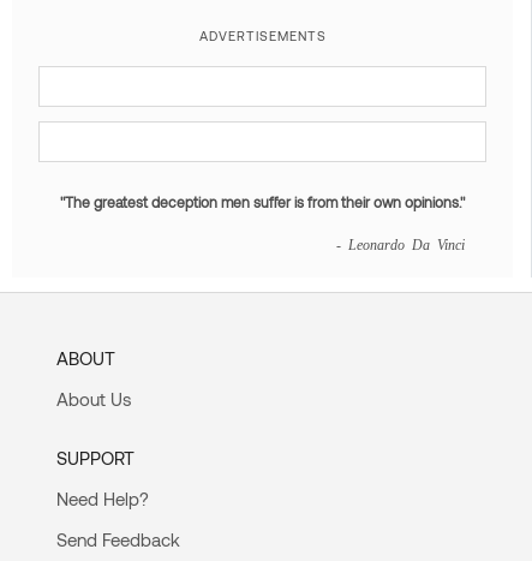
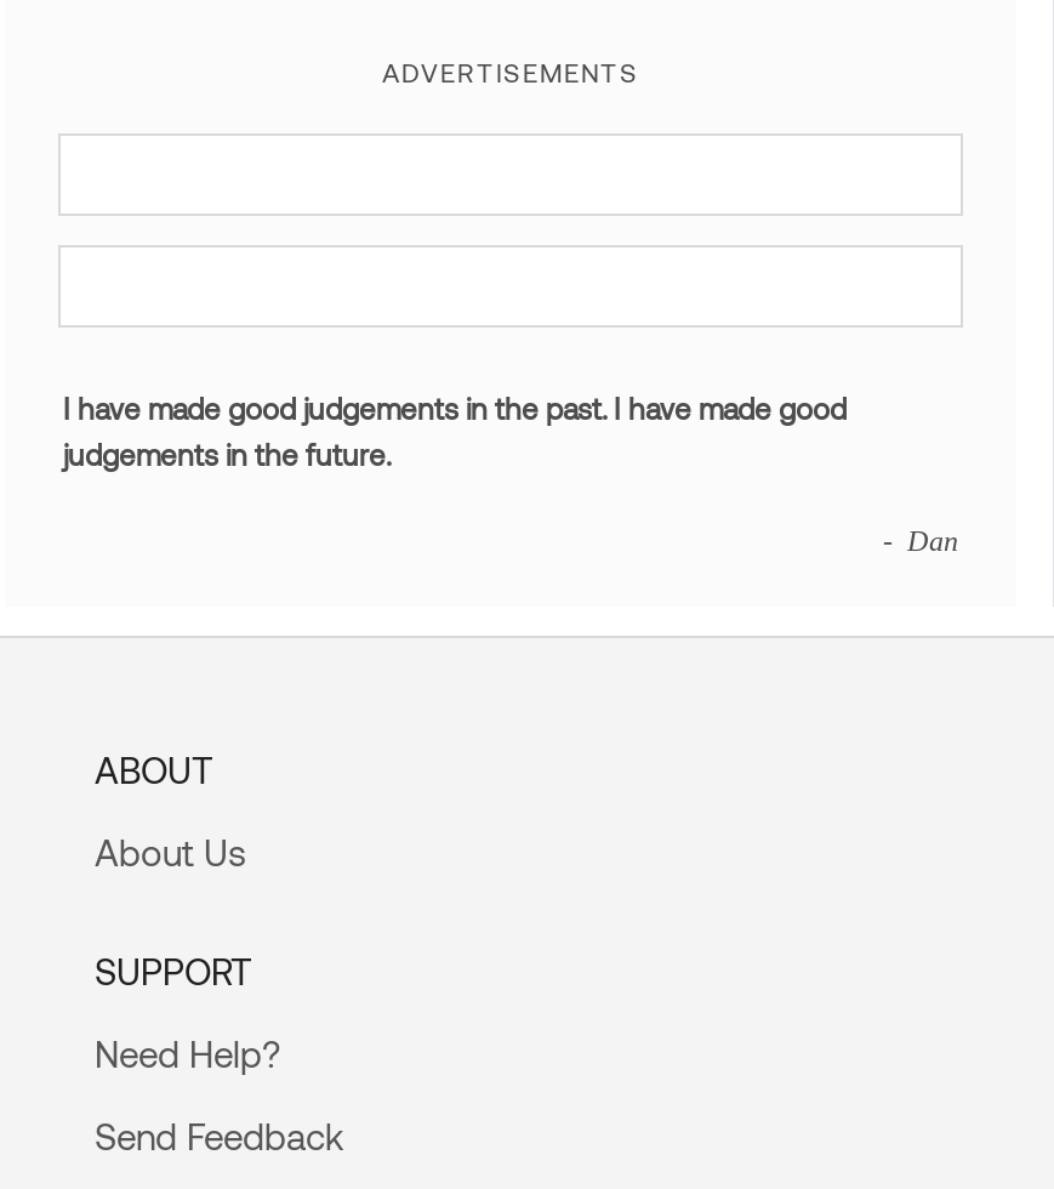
[60,194,465,211] "The greatest deception men suffer is from their own opinions." -> [63,392,847,472] I have made good judgements in the past. I have made good | judgements in the future.
[336,237,465,252] - Leonardo Da Vinci -> [883,525,958,554] - Dan

